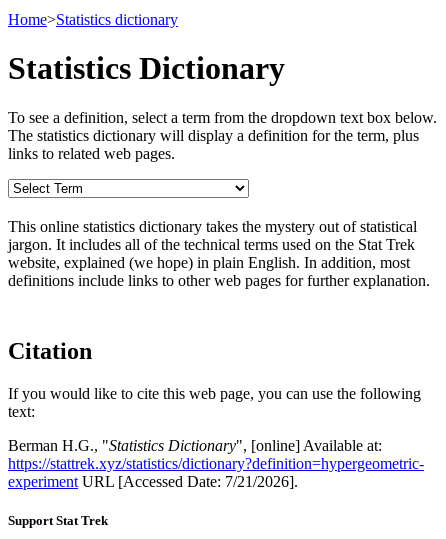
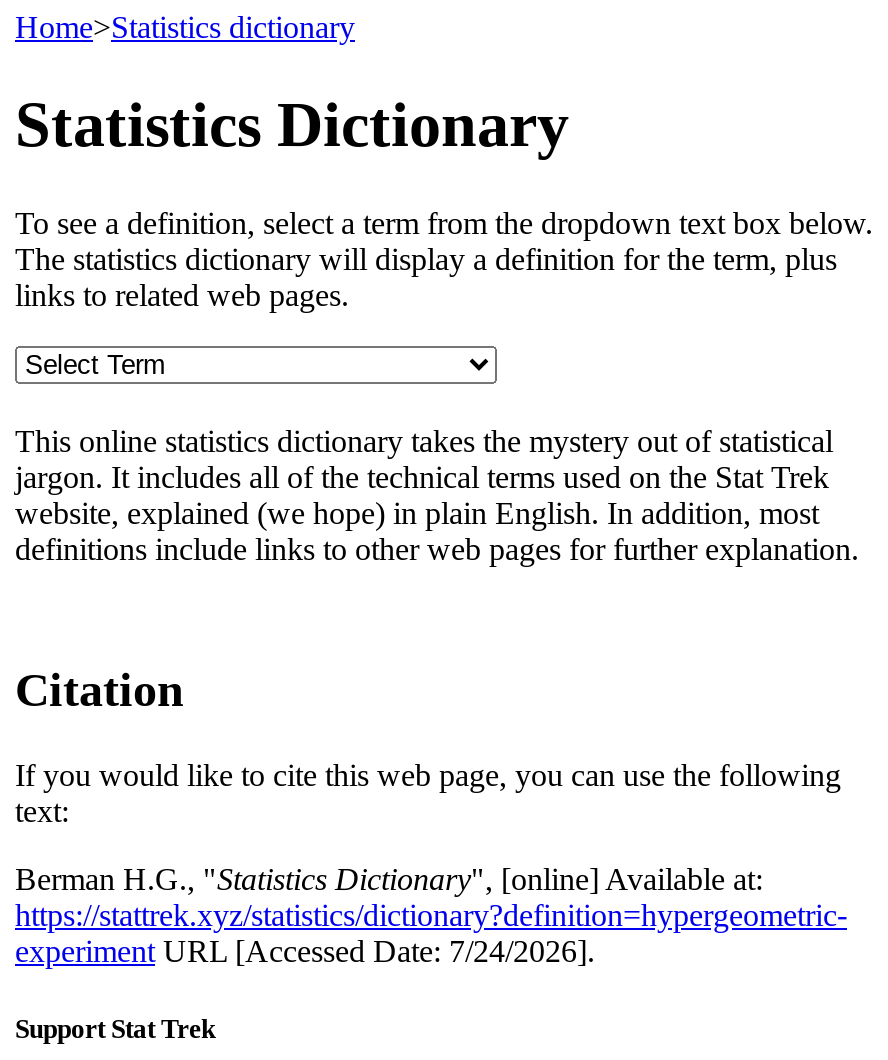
[8,472,298,489] experiment URL [Accessed Date: 7/21/2026]. -> [15,933,595,967] experiment URL [Accessed Date: 7/24/2026].

